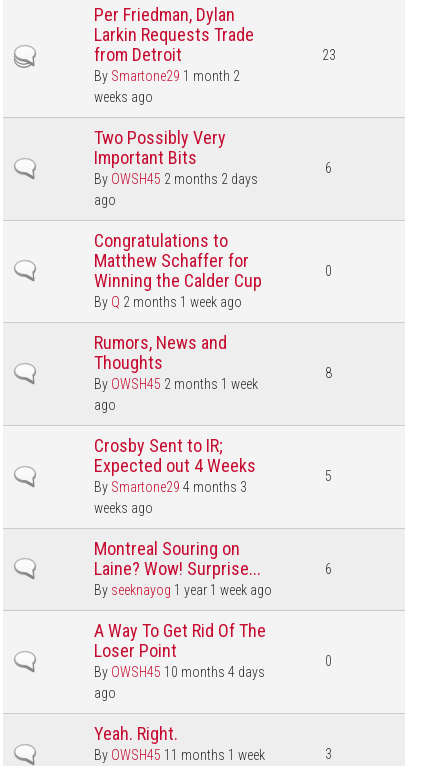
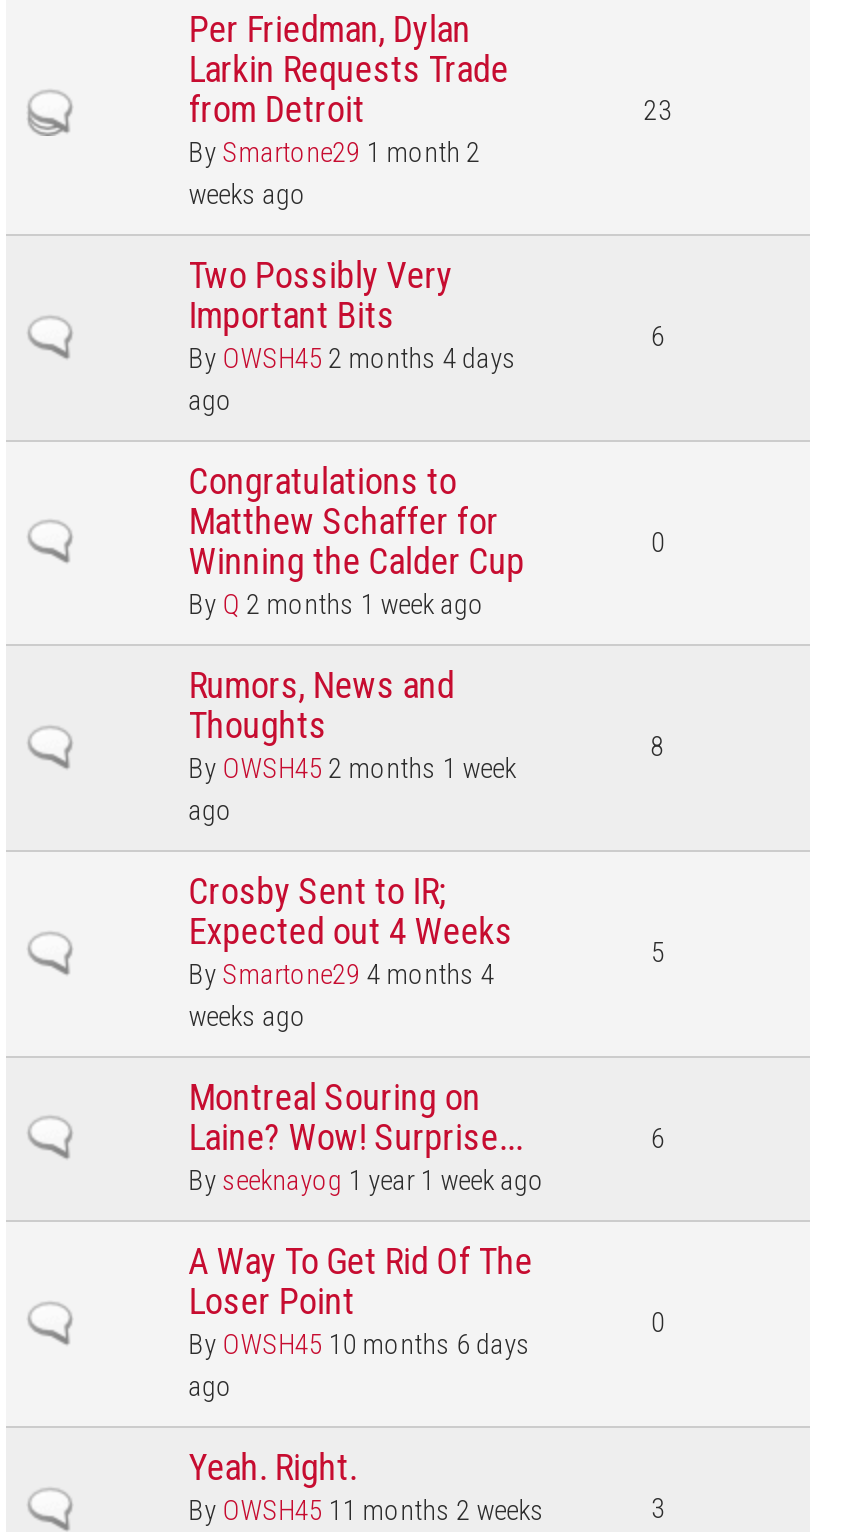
[94,171,258,187] By OWSH45 2 months 2 days -> [188,342,516,374] By OWSH45 2 months 4 days
[94,479,247,495] By Smartone29 4 months 3 -> [188,958,494,990] By Smartone29 4 months 4
[94,664,265,680] By OWSH45 10 months 4 days -> [188,1328,530,1360] By OWSH45 10 months 6 days
[94,747,265,763] By OWSH45 11 months 1 week -> [188,1494,544,1526] By OWSH45 11 months 2 weeks

